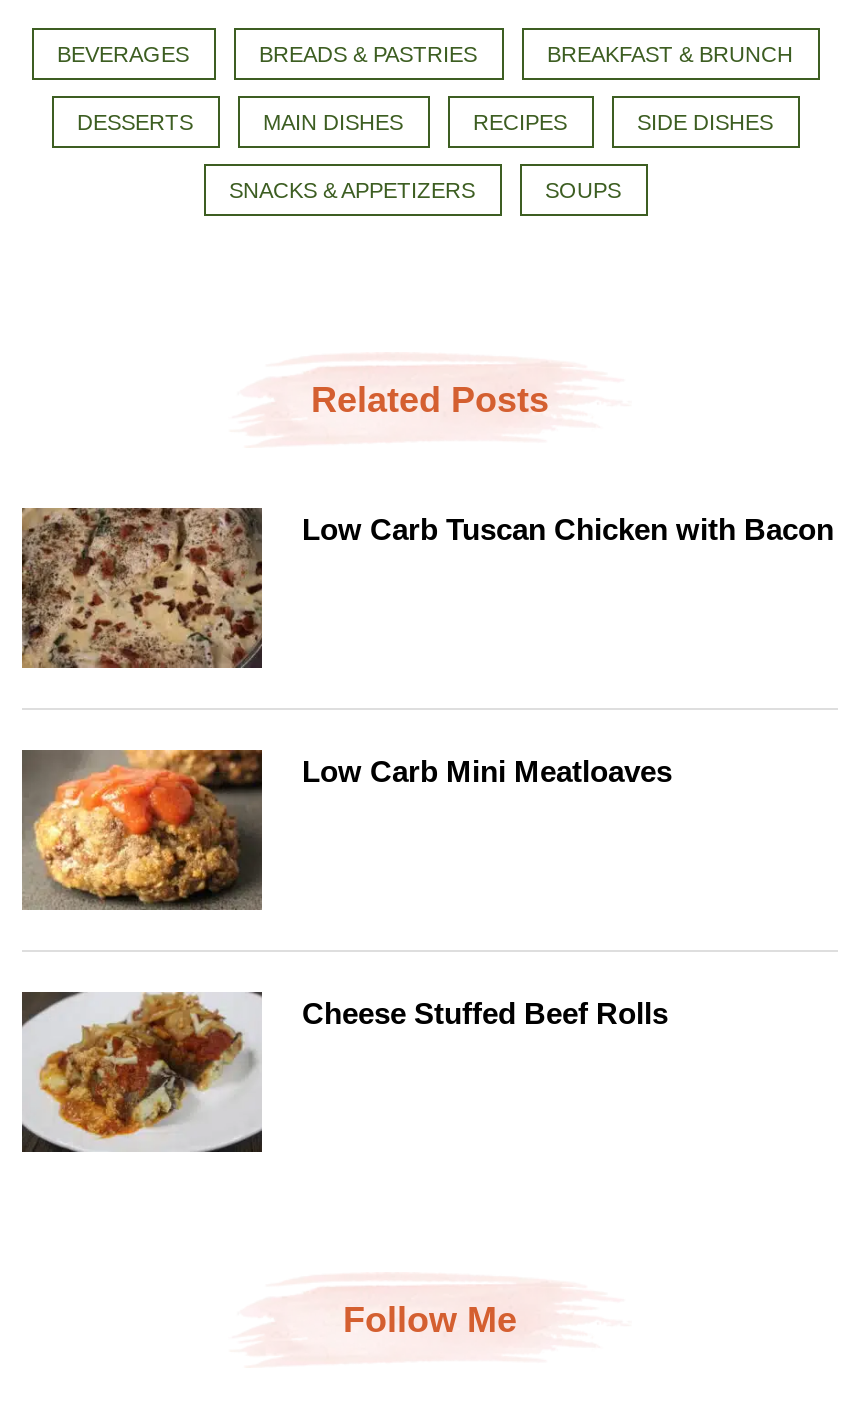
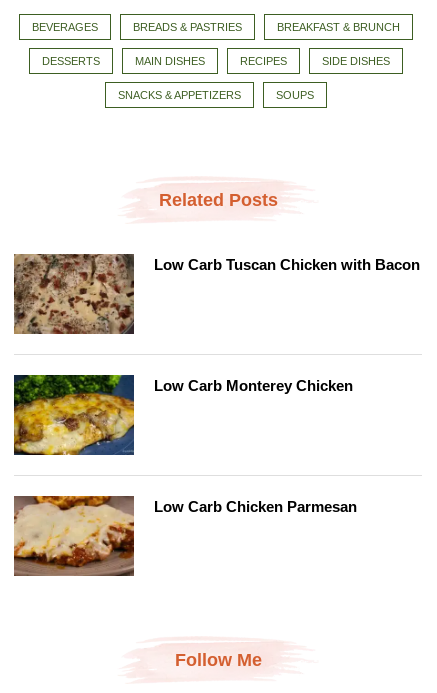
[20,748,672,912] [image] | Low Carb Mini Meatloaves -> [13,374,353,456] [image] | Low Carb Monterey Chicken
[20,990,668,1154] [image] | Cheese Stuffed Beef Rolls -> [13,495,357,577] [image] | Low Carb Chicken Parmesan

